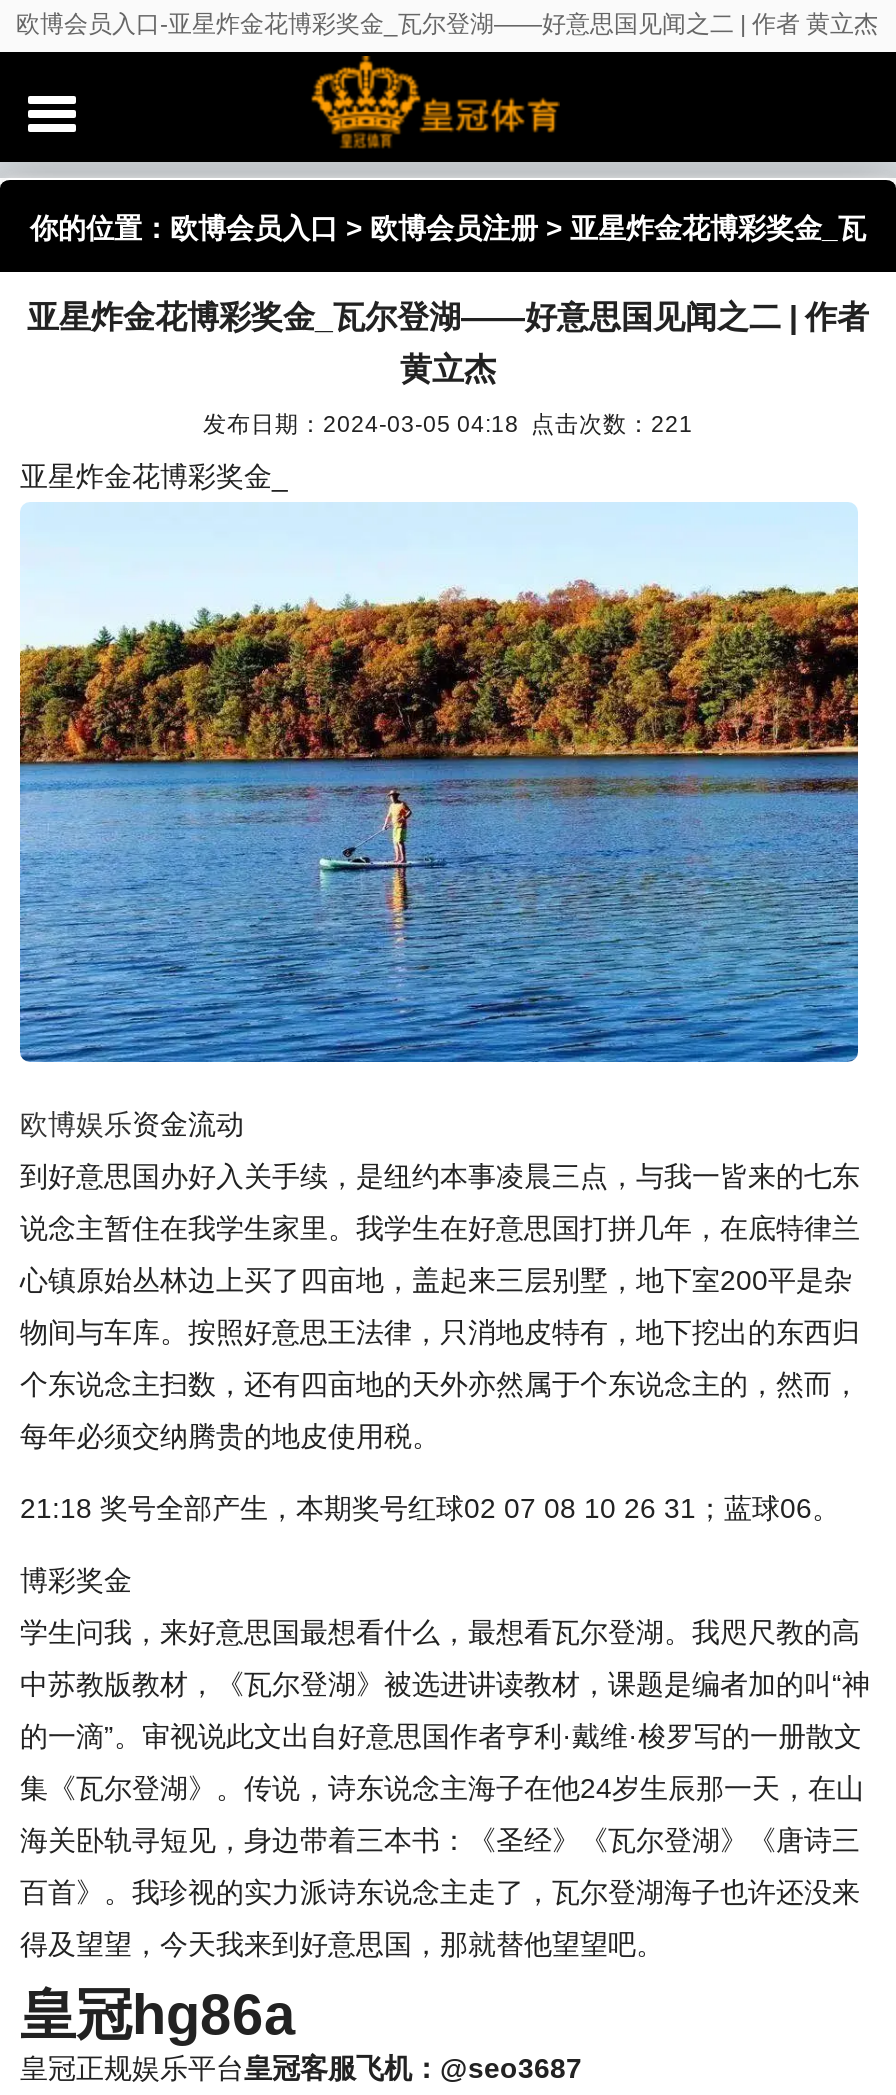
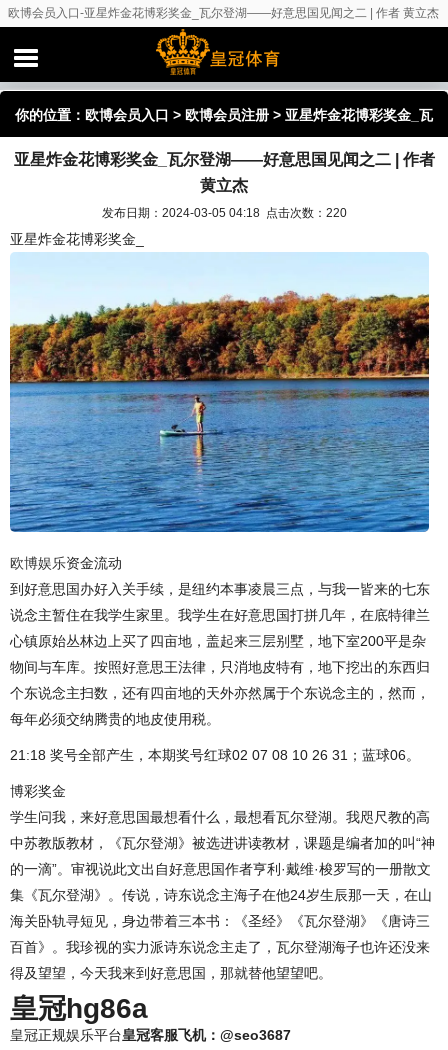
[203,410,693,436] 发布日期：2024-03-05 04:18 点击次数：221 -> [101,206,346,219] 发布日期：2024-03-05 04:18 点击次数：220

